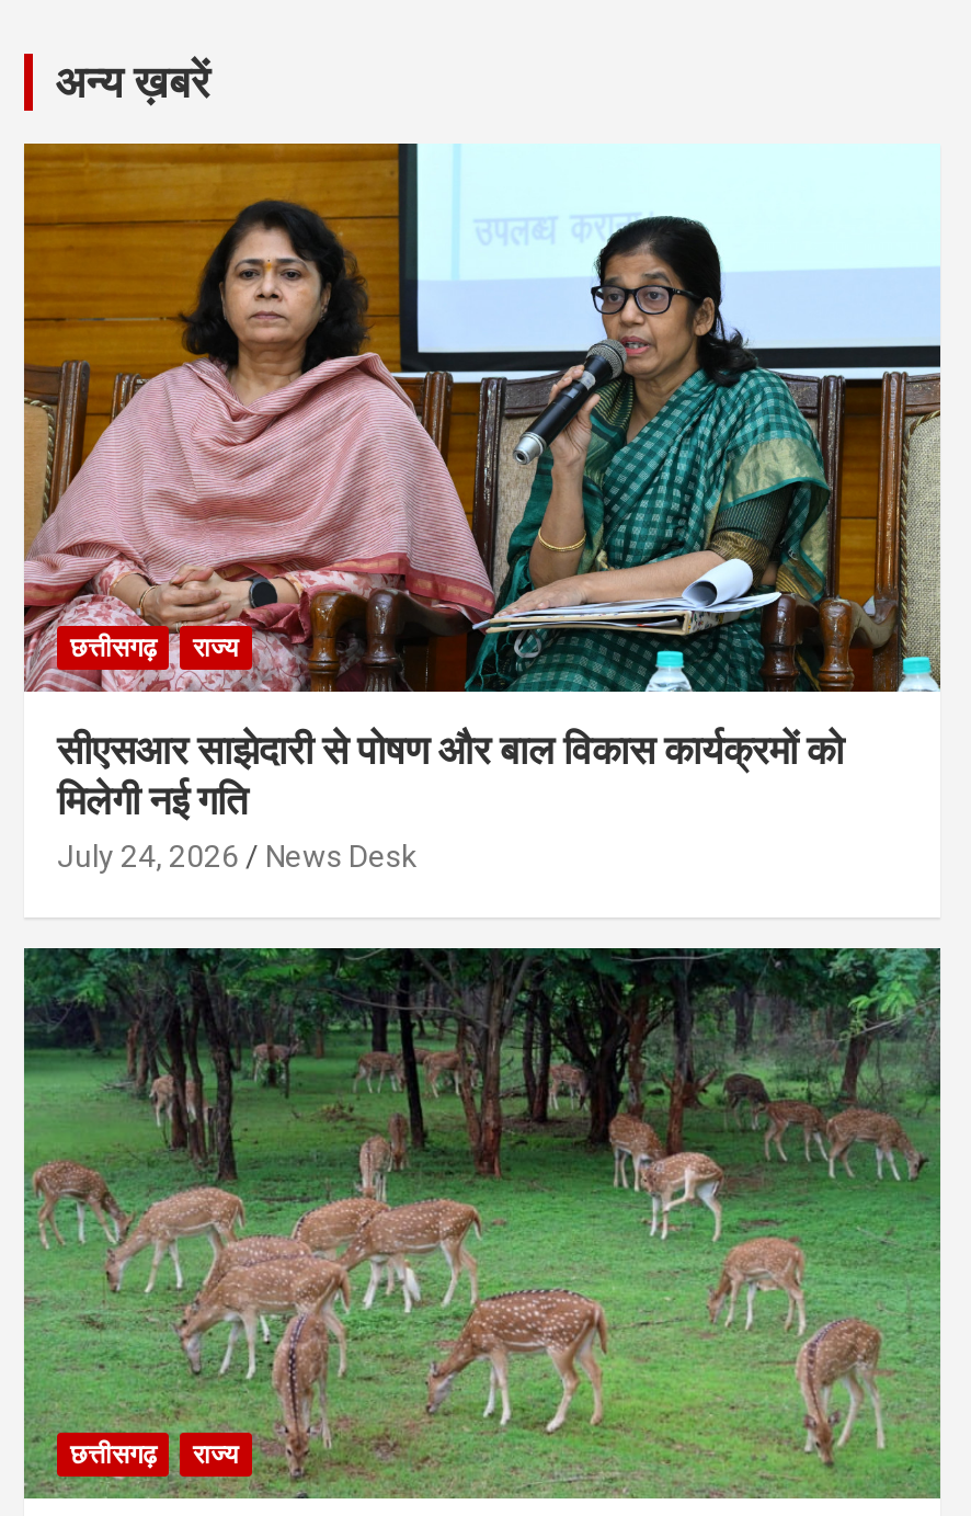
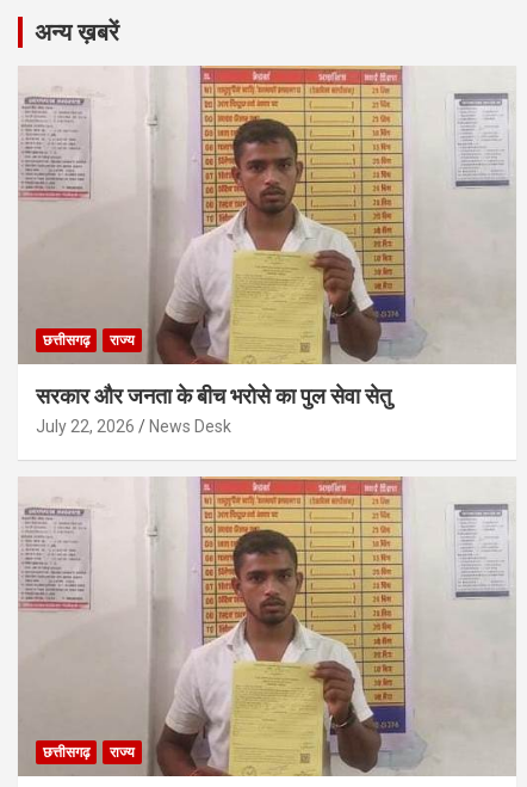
[22,141,943,875] [image] | सीएसआर साझेदारी से पोषण और बाल विकास कार्यक्रमों को | मिलेगी नई गति | July 24, 2026 -> [18,64,516,436] [image] | सरकार और जनता के बीच भरोसे का पुल सेवा सेतु | July 22, 2026
[22,946,943,1498] [image] -> [18,476,516,777] [image]

